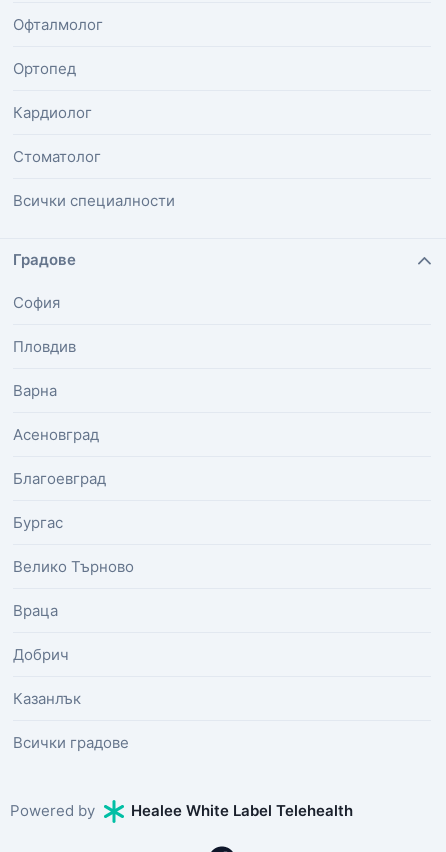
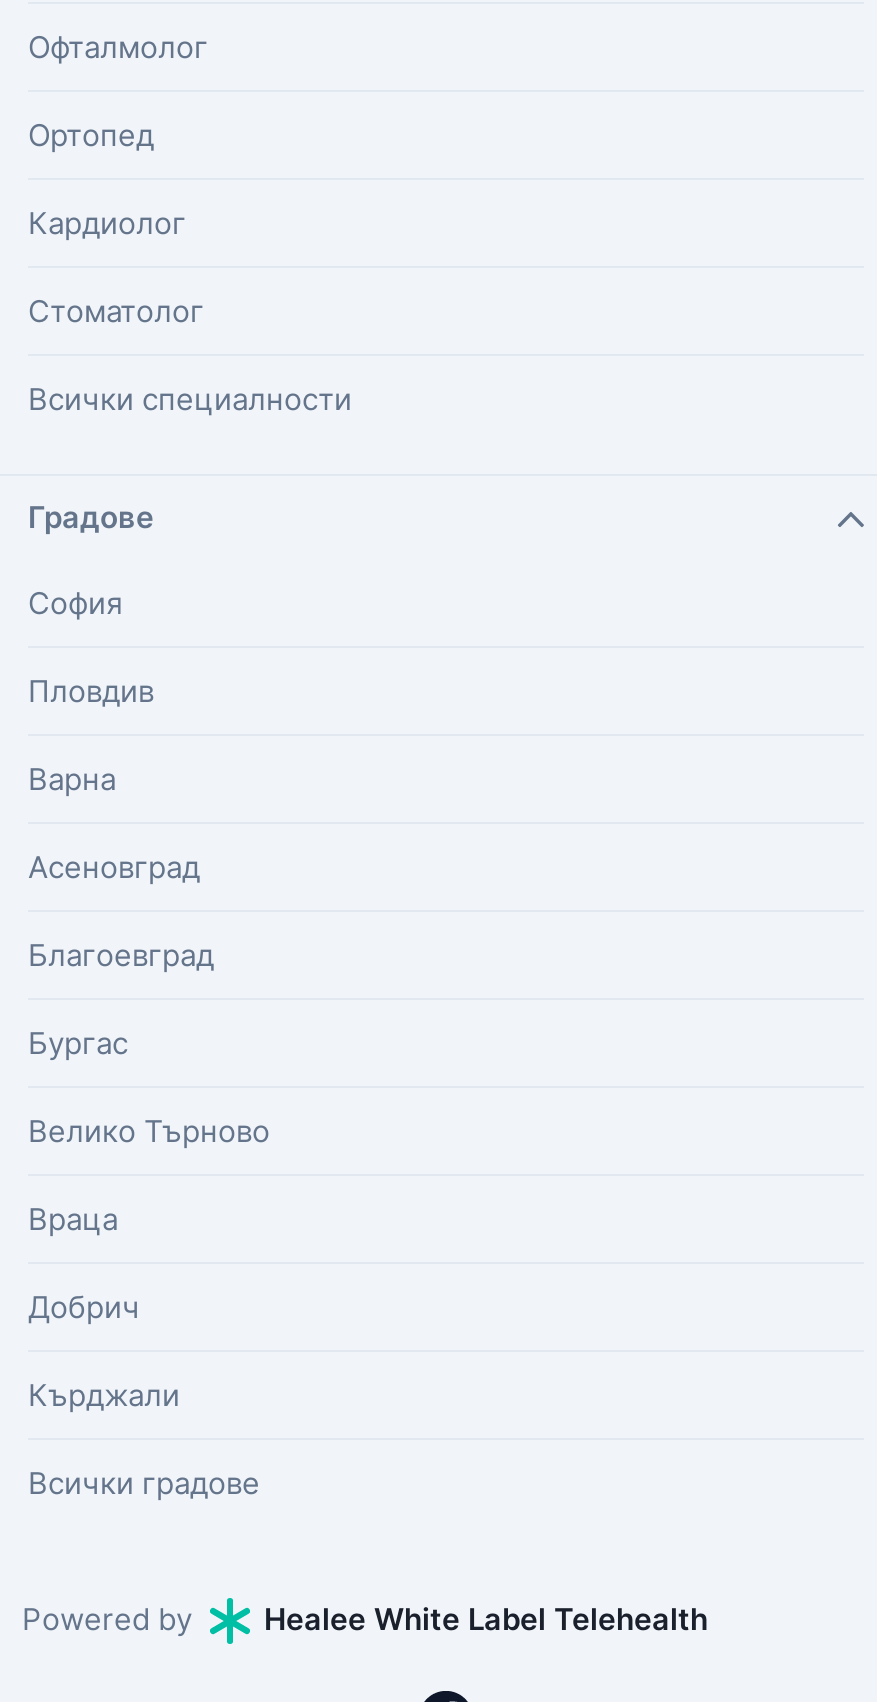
[13,689,81,708] Казанлък -> [28,1377,180,1415] Кърджали

